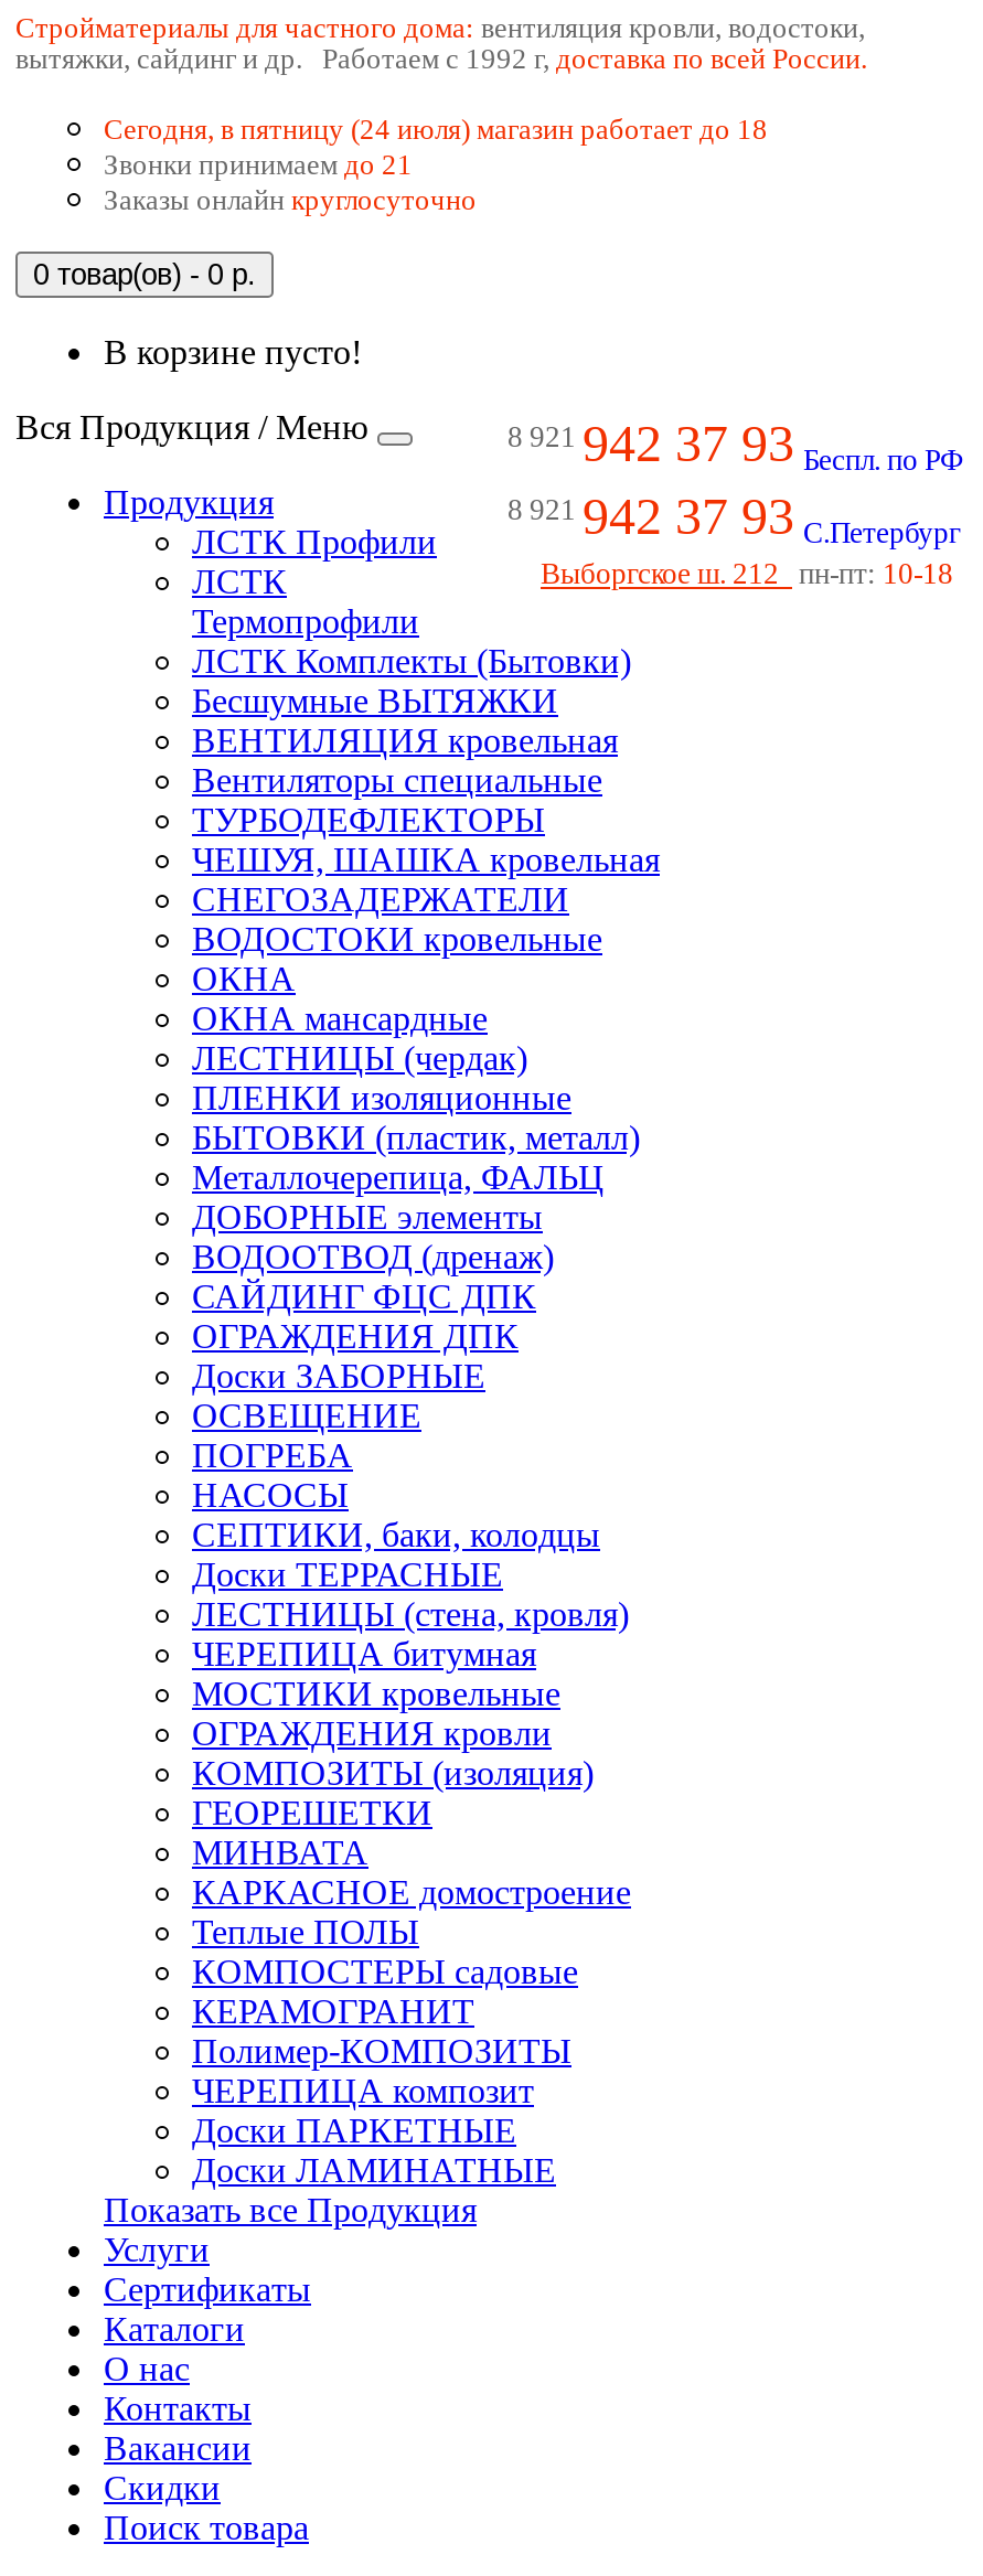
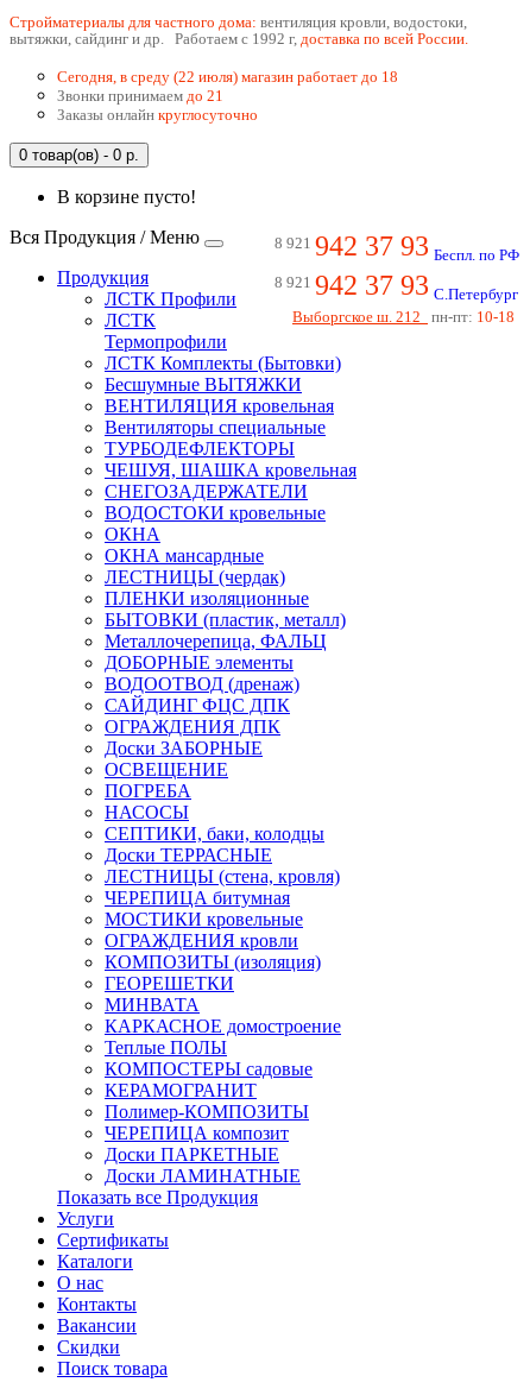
[104,113,768,146] Сегодня, в пятницу (24 июля) магазин работает до 18 -> [57,68,398,86] Сегодня, в среду (22 июля) магазин работает до 18

